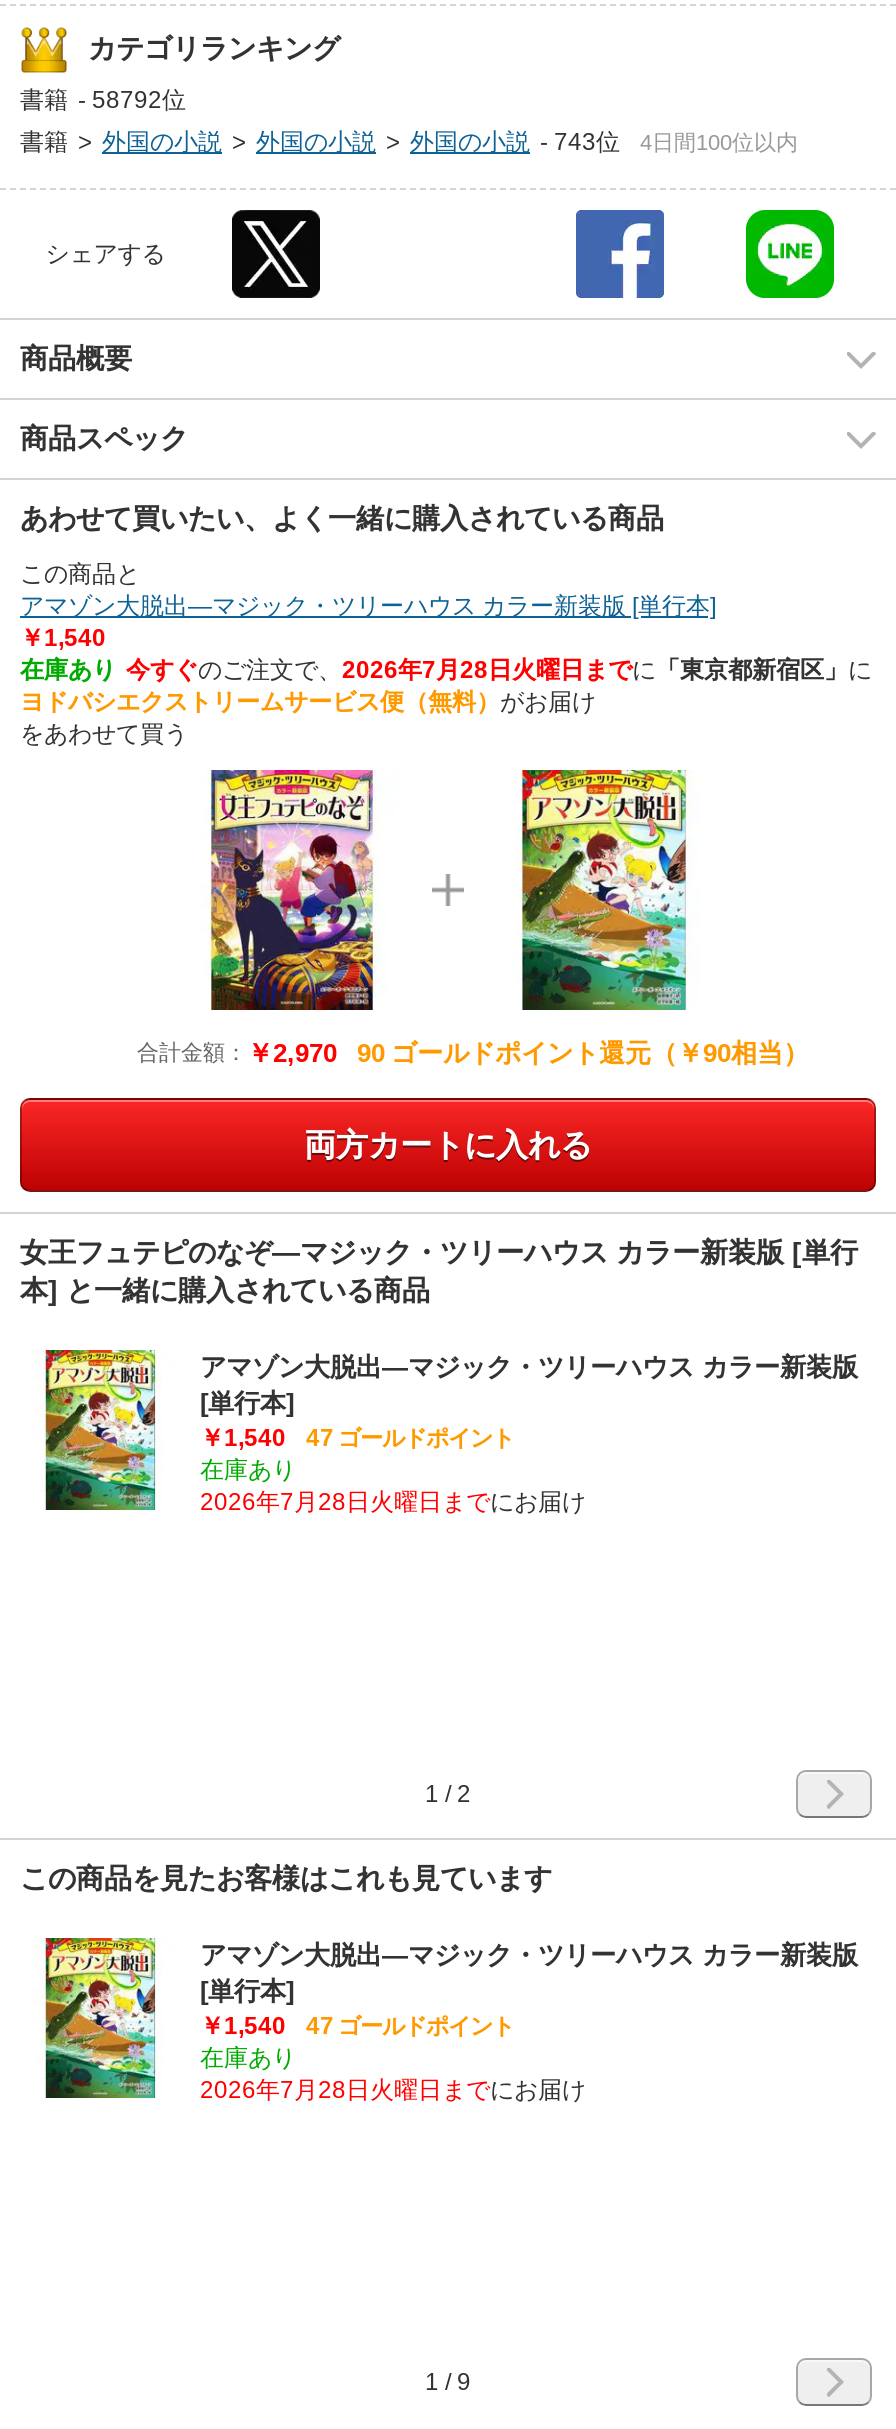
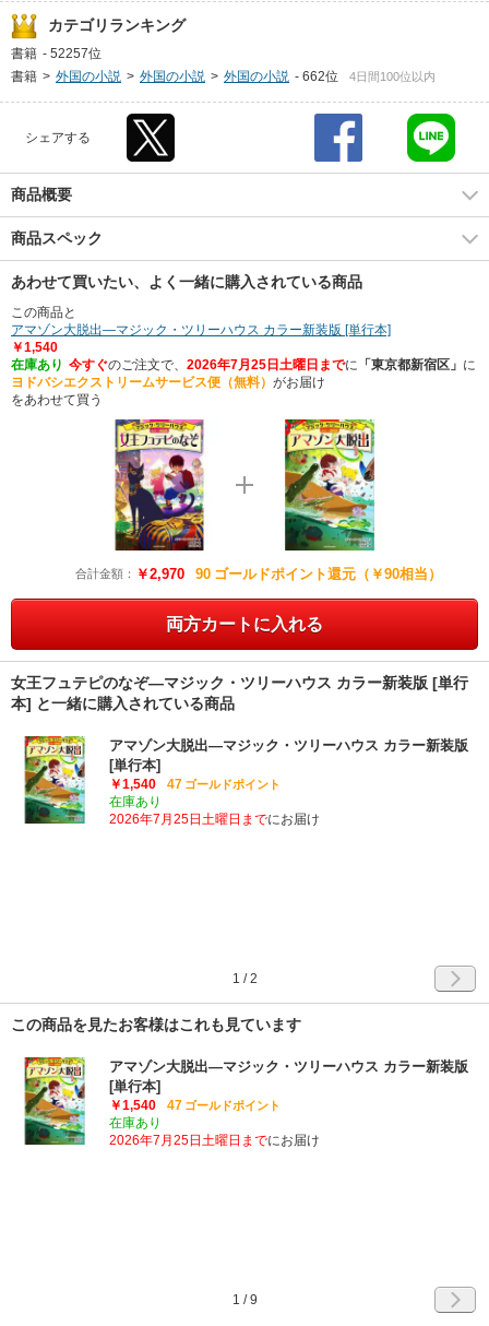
[20,86,186,114] 書籍 - 58792位 -> [11,46,102,61] 書籍 - 52257位
[20,128,620,156] 書籍 > 外国の小説 > 外国の小説 > 外国の小説 - 743位 -> [11,69,338,84] 書籍 > 外国の小説 > 外国の小説 > 外国の小説 - 662位
[20,656,872,684] 在庫あり 今すぐのご注文で、2026年7月28日火曜日までに「東京都新宿区」に -> [11,357,476,372] 在庫あり 今すぐのご注文で、2026年7月25日土曜日までに「東京都新宿区」に
[200,1488,586,1516] 2026年7月28日火曜日までにお届け -> [109,812,320,827] 2026年7月25日土曜日までにお届け
[200,2076,586,2104] 2026年7月28日火曜日までにお届け -> [109,1133,320,1148] 2026年7月25日土曜日までにお届け

